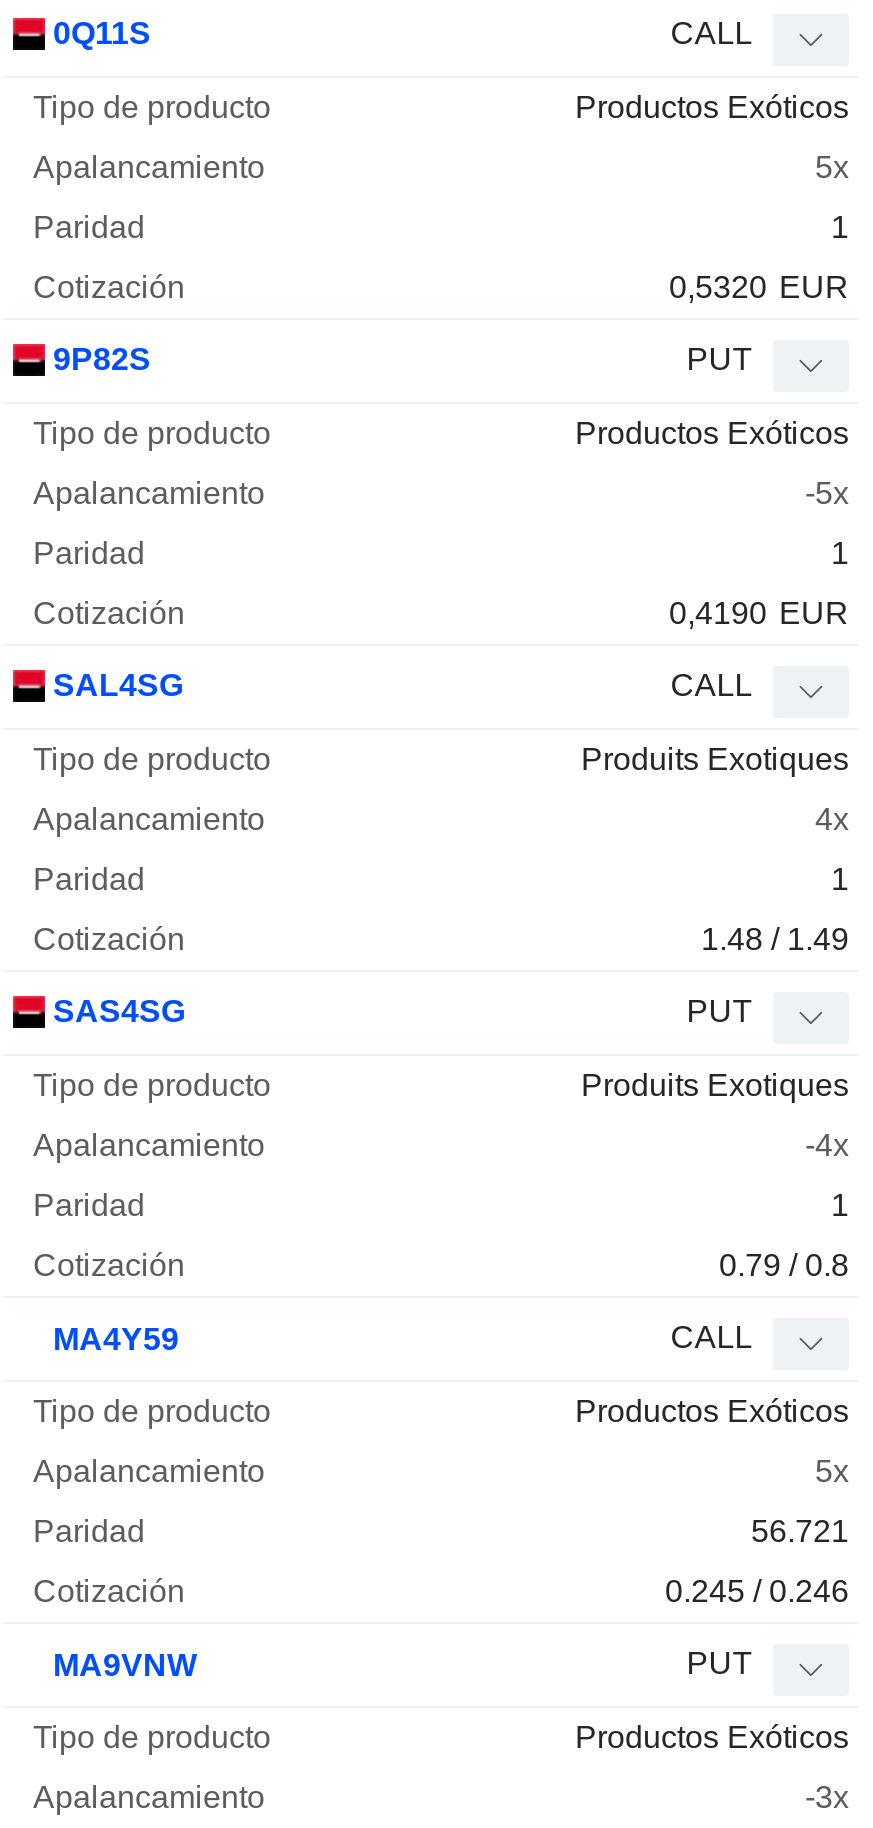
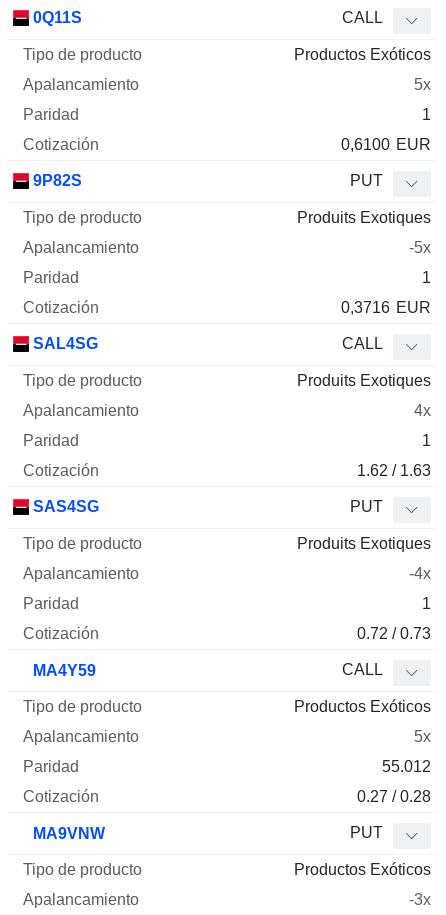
[669,270,849,304] 0,5320 EUR -> [341,136,431,153] 0,6100 EUR
[575,416,849,450] Productos Exóticos -> [297,209,431,226] Produits Exotiques
[669,596,849,630] 0,4190 EUR -> [341,299,431,316] 0,3716 EUR
[701,922,849,956] 1.48 / 1.49 -> [357,462,431,479] 1.62 / 1.63
[719,1248,849,1282] 0.79 / 0.8 -> [357,625,431,642] 0.72 / 0.73
[751,1514,849,1548] 56.721 -> [382,758,431,775] 55.012
[665,1574,849,1608] 0.245 / 0.246 -> [357,788,431,805] 0.27 / 0.28

